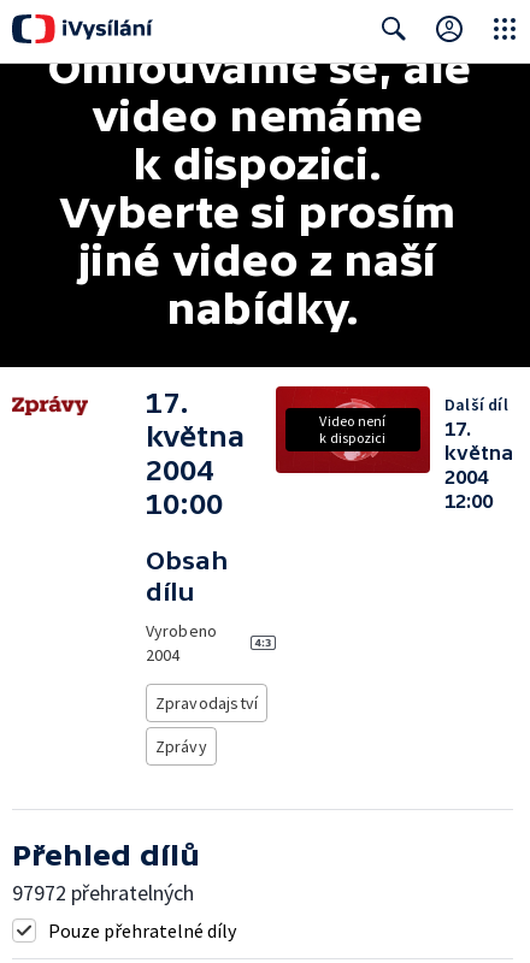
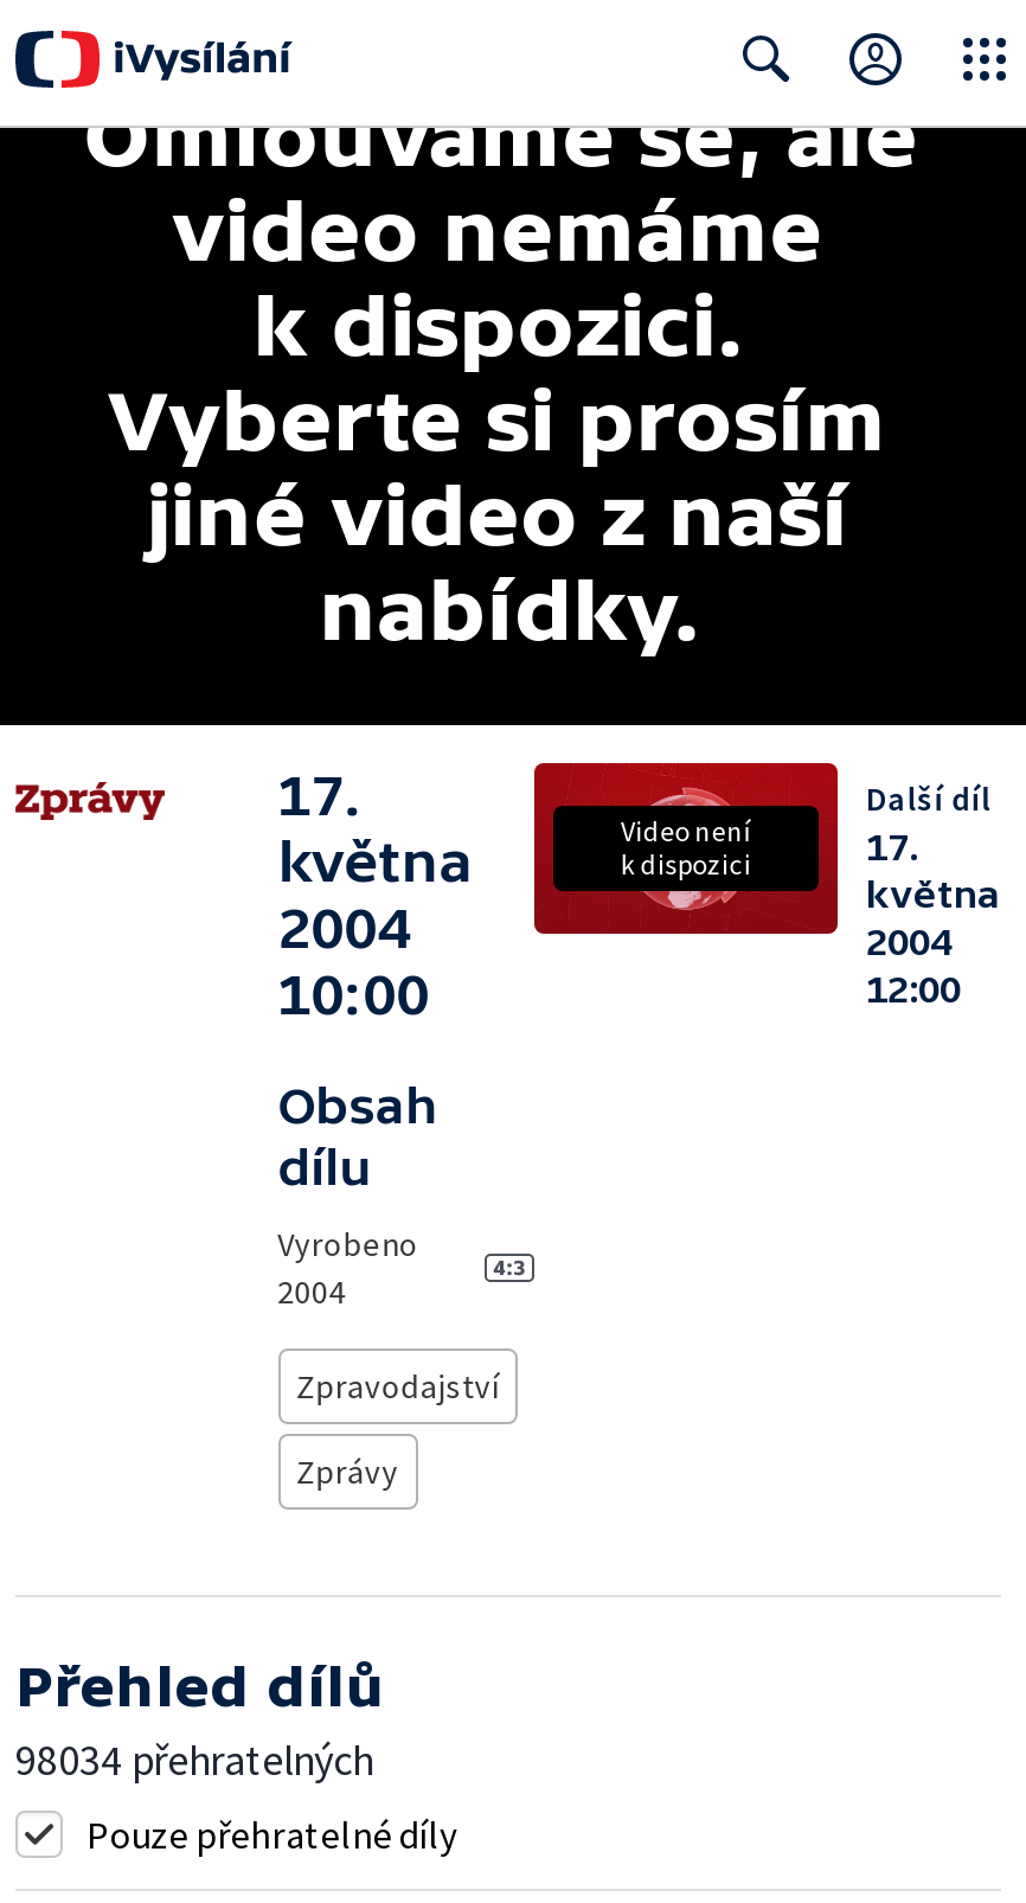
[12,879,194,906] 97972 přehratelných -> [15,1732,373,1787] 98034 přehratelných

